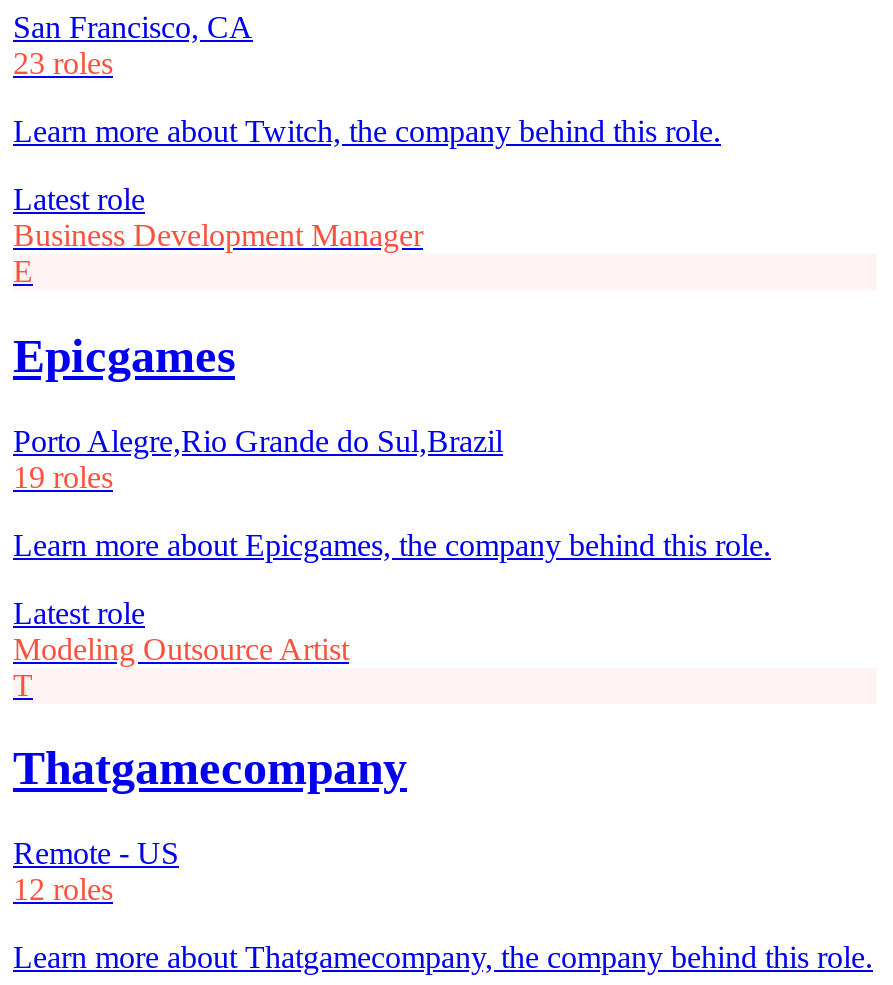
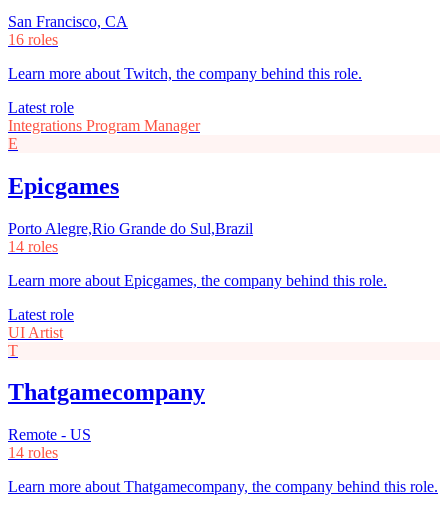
[13,46,113,80] 23 roles -> [8,31,58,48] 16 roles
[13,218,423,252] Business Development Manager -> [8,117,200,134] Integrations Program Manager
[13,459,113,493] 19 roles -> [8,238,58,255] 14 roles
[13,631,349,665] Modeling Outsource Artist -> [8,324,63,341] UI Artist
[13,873,113,907] 12 roles -> [8,444,58,461] 14 roles

